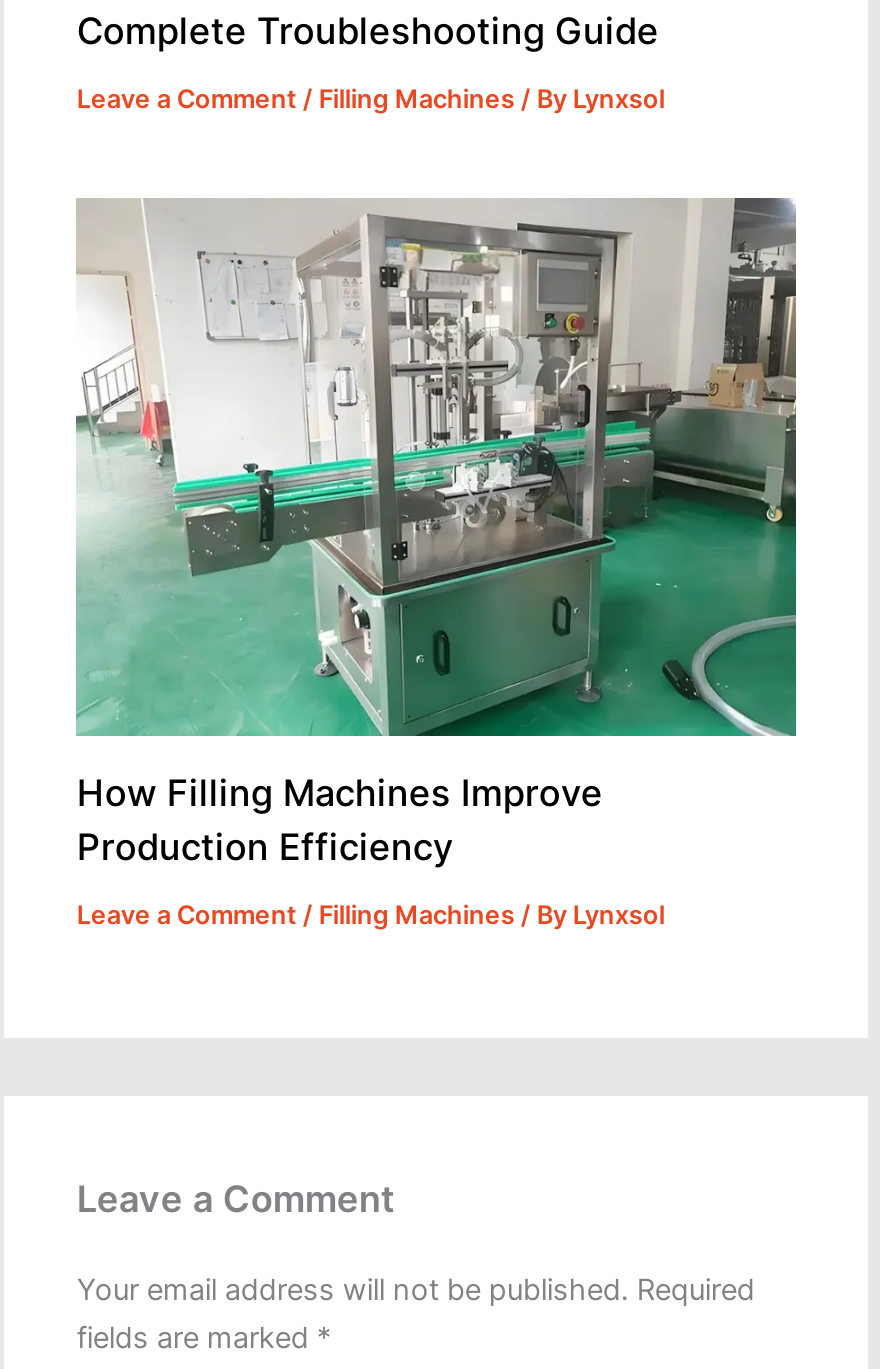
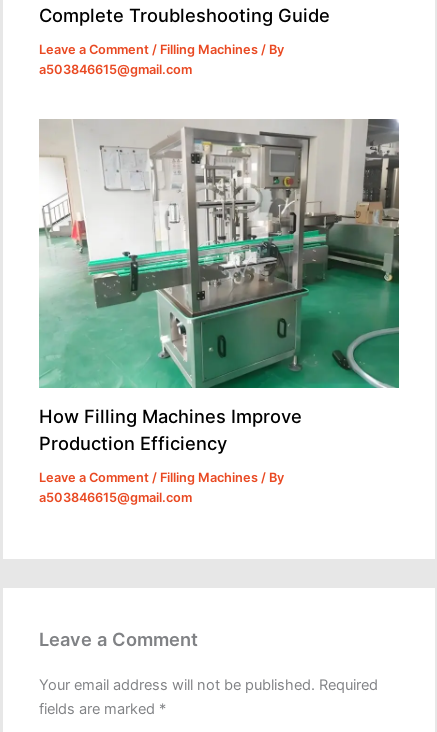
[77,83,665,113] Leave a Comment / Filling Machines / By Lynxsol -> [39,42,284,77] Leave a Comment / Filling Machines / By | a503846615@gmail.com
[77,899,665,929] Leave a Comment / Filling Machines / By Lynxsol -> [39,470,284,505] Leave a Comment / Filling Machines / By | a503846615@gmail.com

